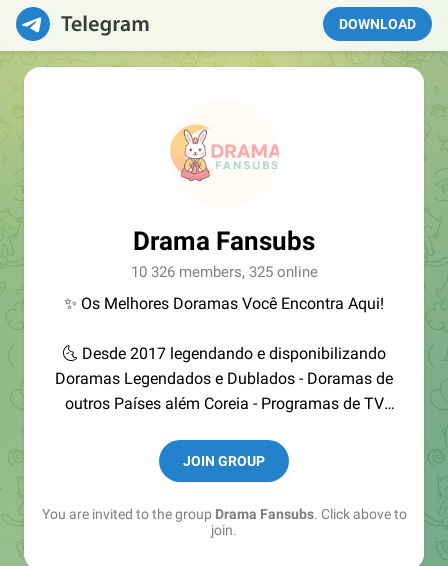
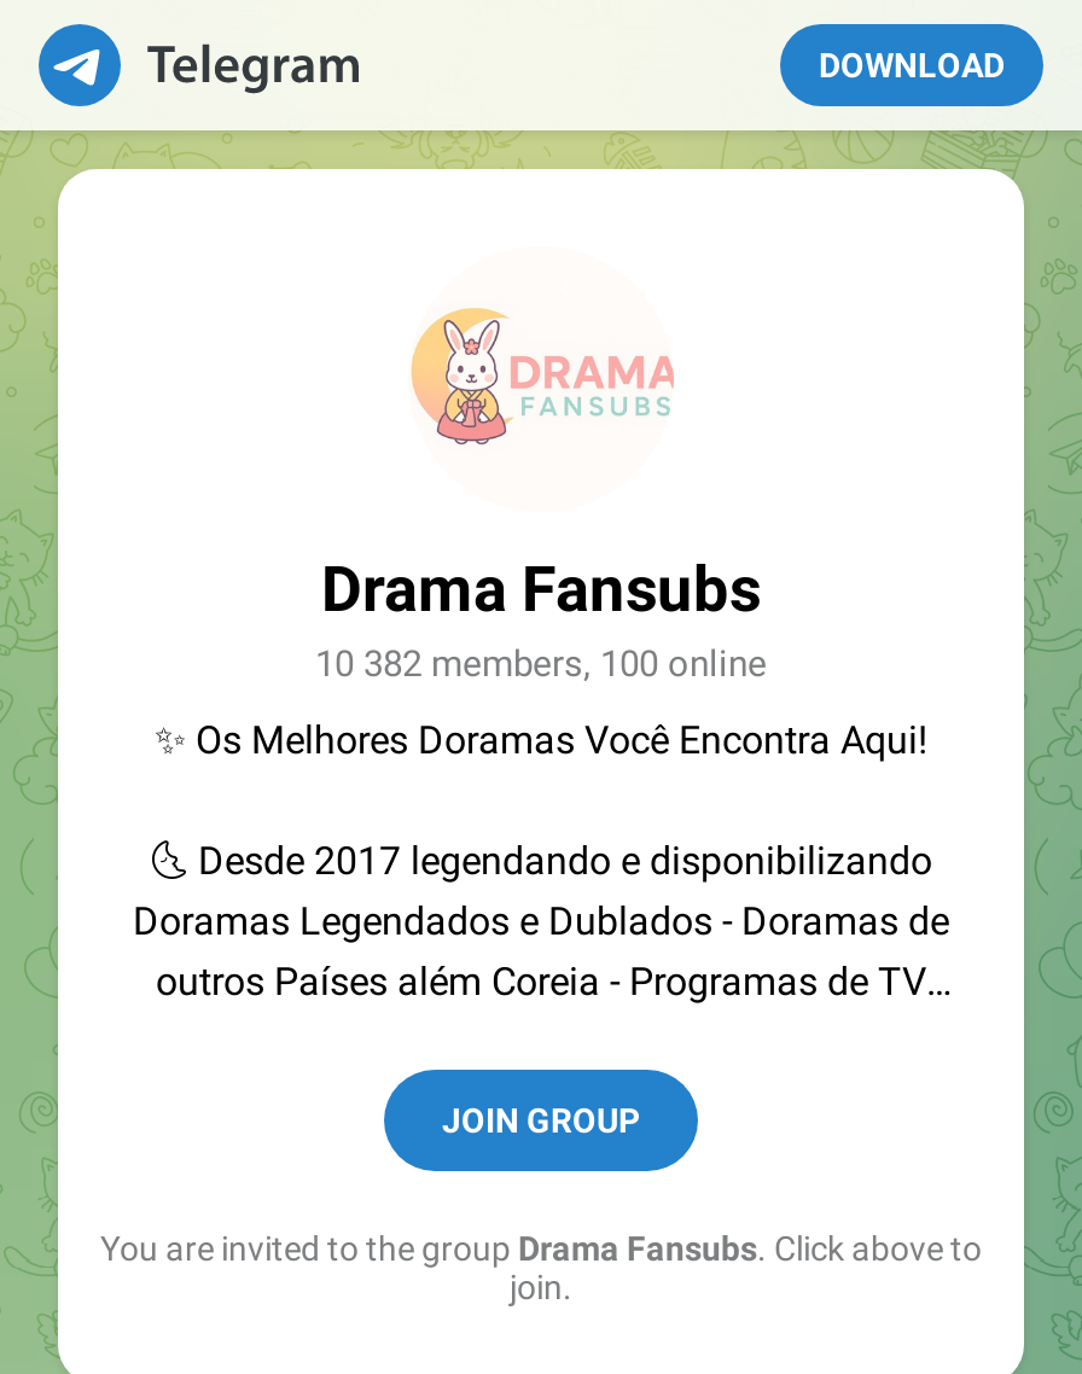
[130,263,317,281] 10 326 members, 325 online -> [315,642,767,686] 10 382 members, 100 online

